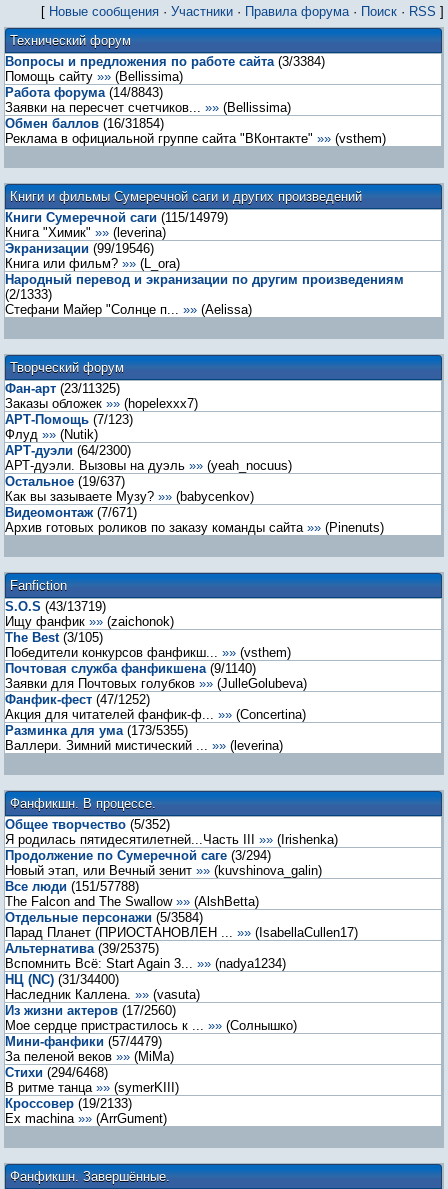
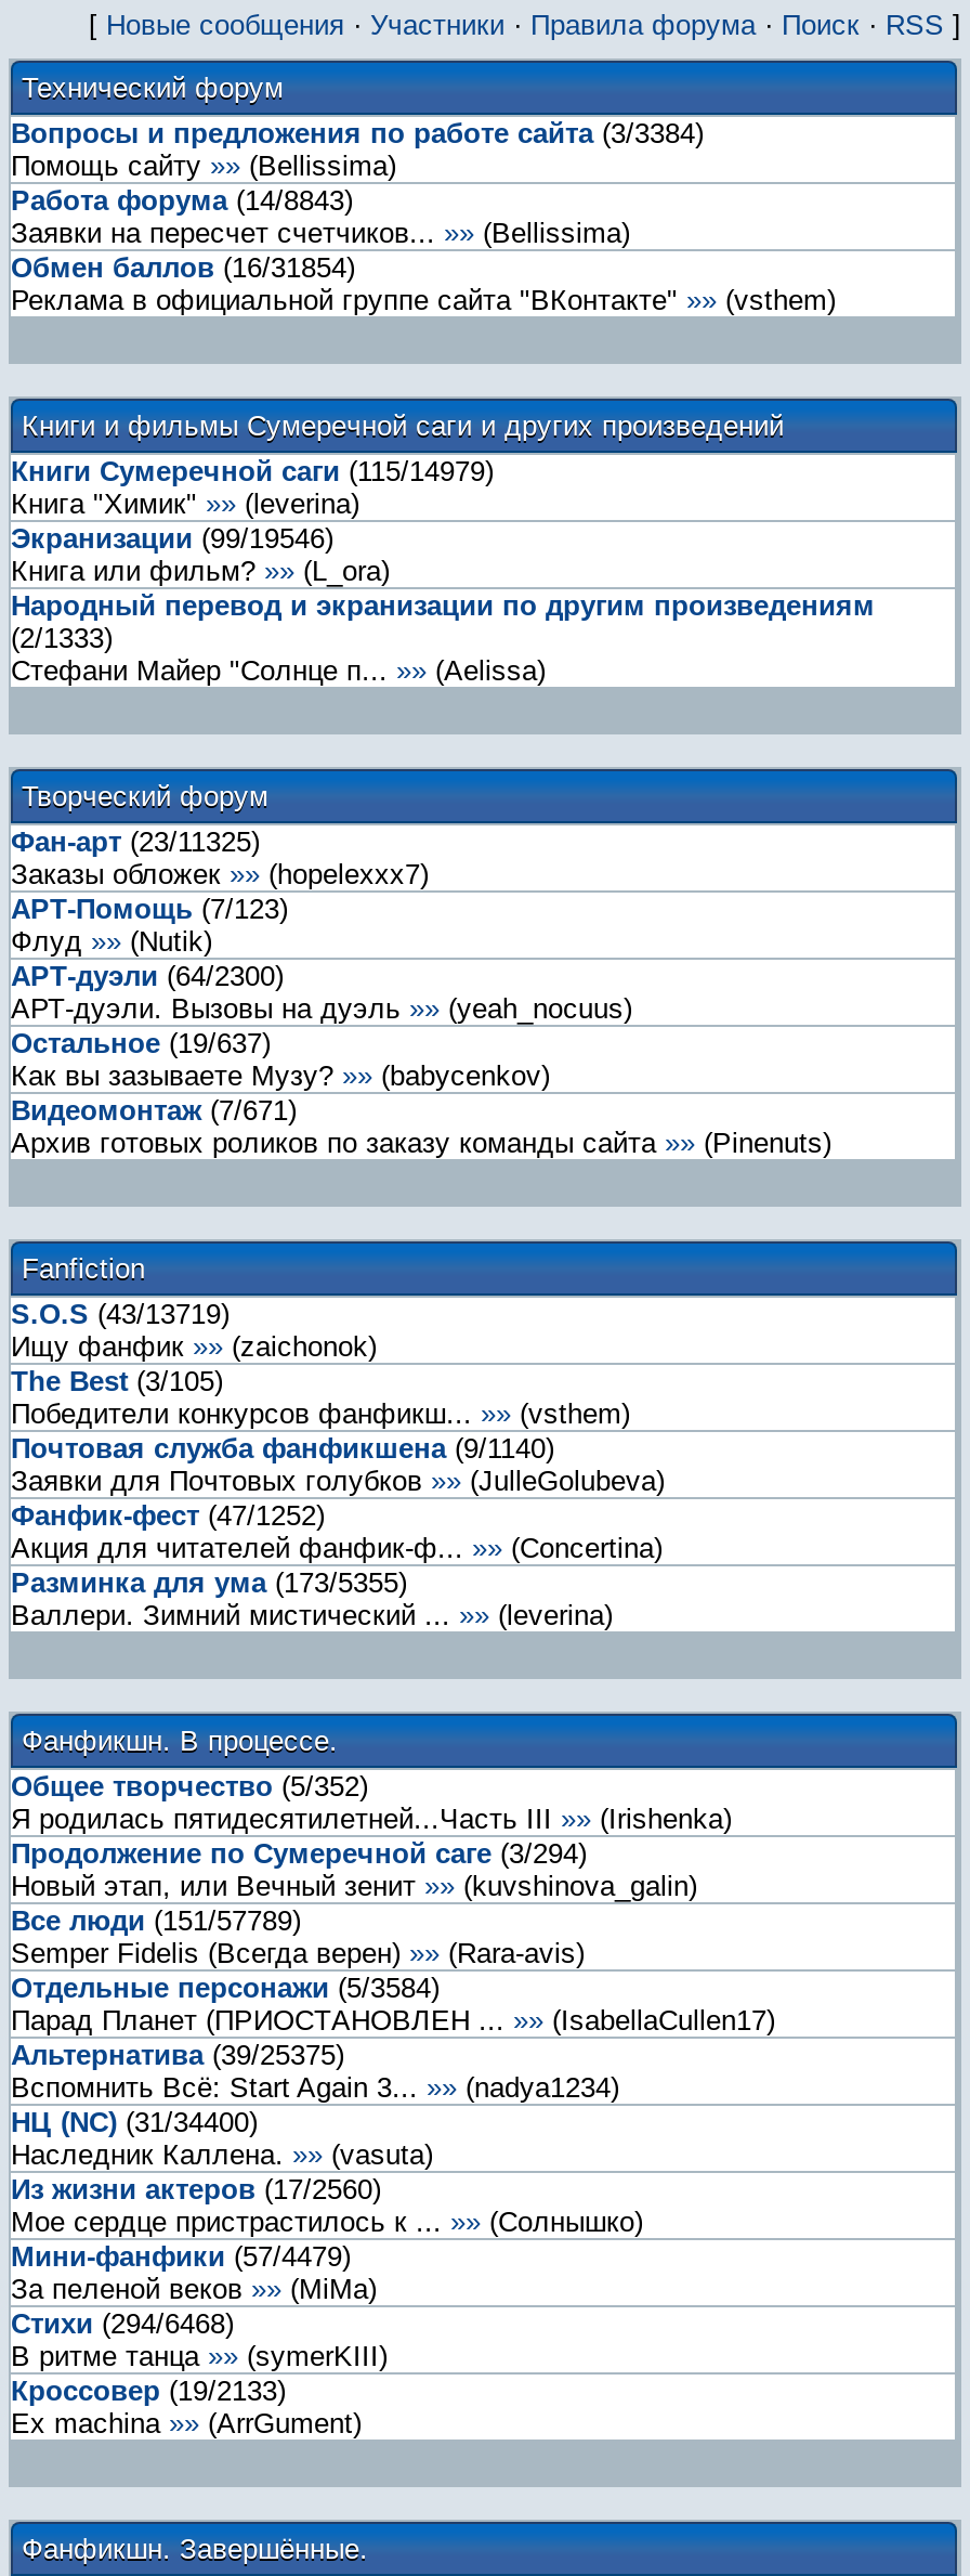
[5,879,259,909] Все люди (151/57788) | The Falcon and The Swallow »» (AlshBetta) -> [11,1904,585,1969] Все люди (151/57789) | Semper Fidelis (Всегда верен) »» (Rara-avis)

